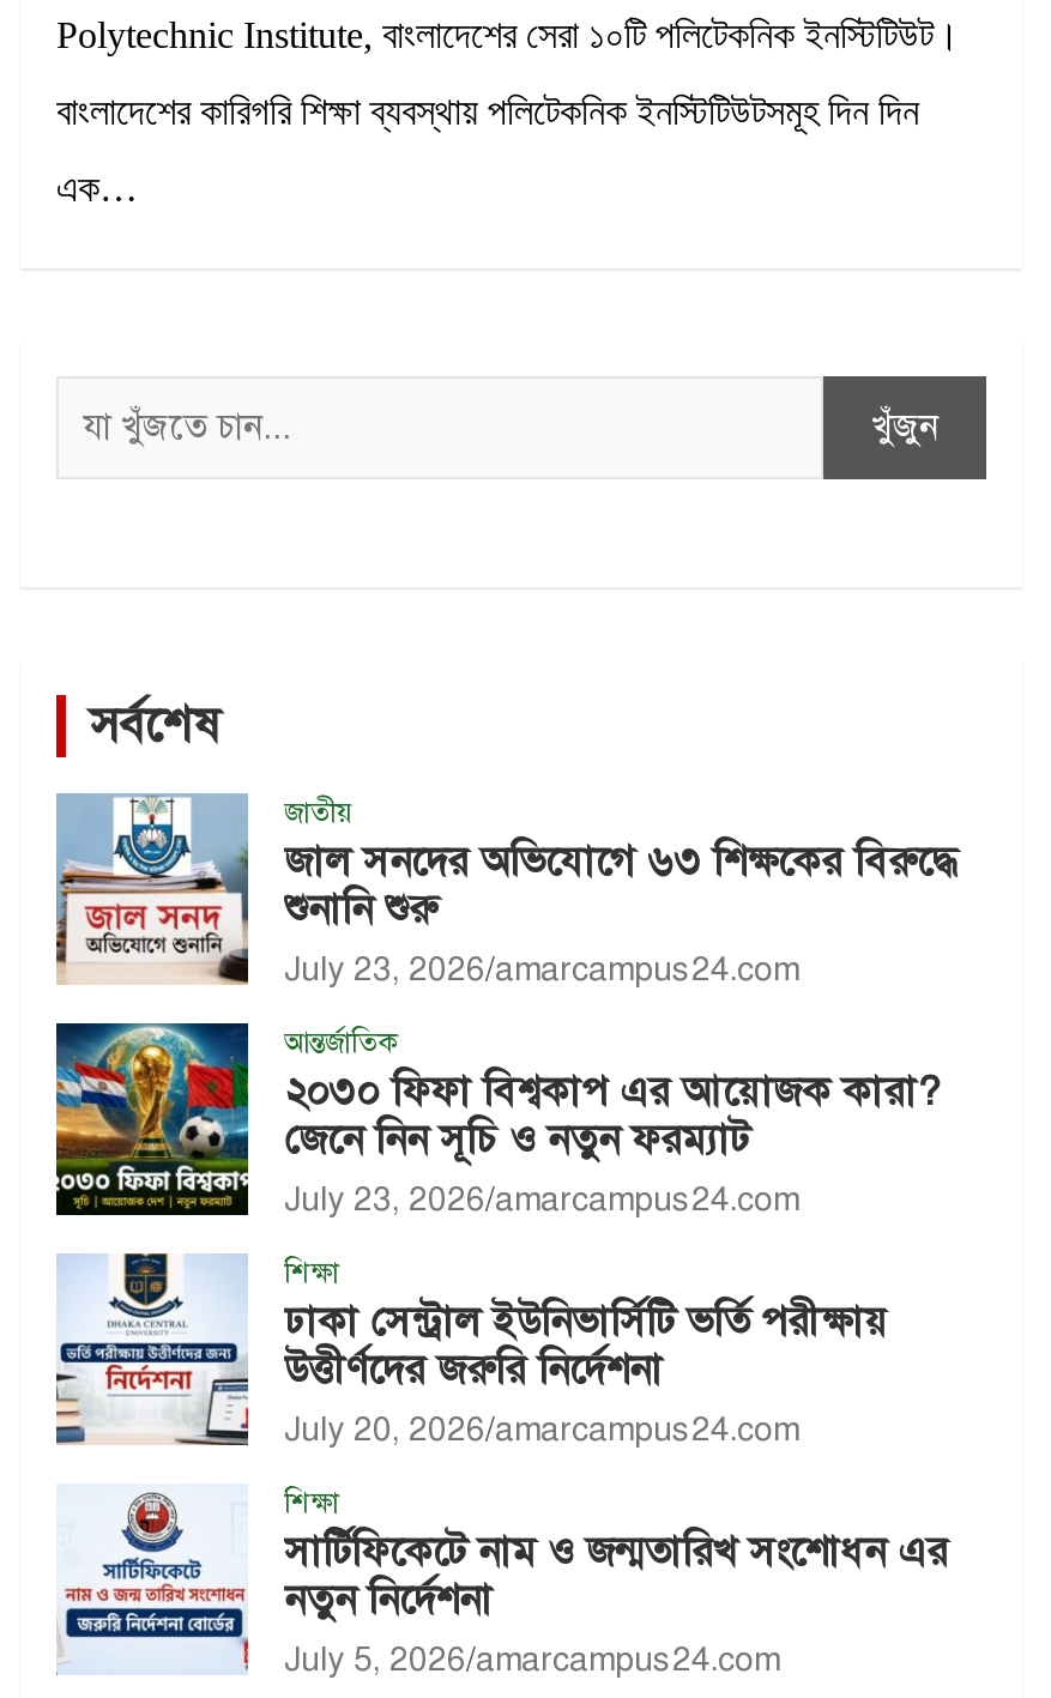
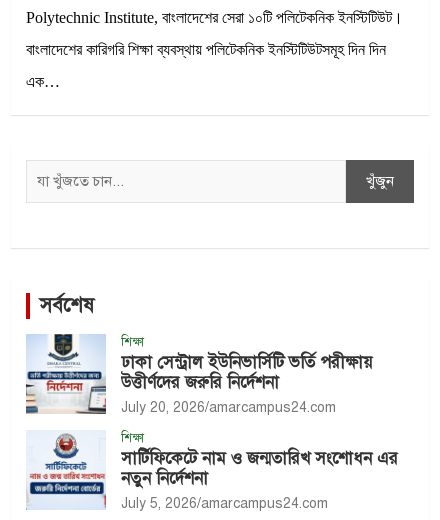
[56,793,958,1219] [image] | জাতীয় | জাল সনদের অভিযোগে ৬৩ শিক্ষকের বিরুদ্ধে | শুনানি শুরু | July 23, 2026 amarcampus24.com | আন্তর্জাতিক | ২০৩০ ফিফা বিশ্বকাপ এর আয়োজক কারা? | জেনে নিন সূচি ও নতুন ফরম্যাট | July 23, 2026 amarcampus24.com -> none
[54,1021,250,1217] [image] -> none

